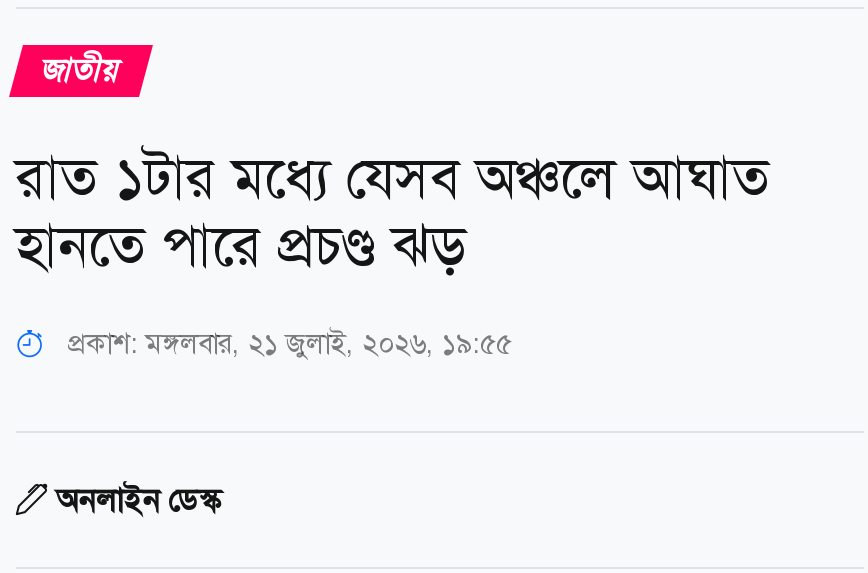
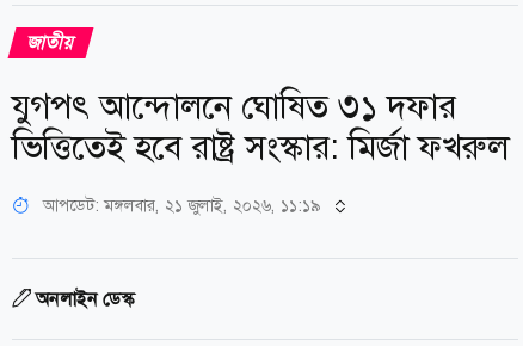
[16,141,770,283] রাত ১টার মধ্যে যেসব অঞ্চলে আঘাত | হানতে পারে প্রচণ্ড ঝড় -> [12,85,509,170] যুগপৎ আন্দোলনে ঘোষিত ৩১ দফার | ভিত্তিতেই হবে রাষ্ট্র সংস্কার: মির্জা ফখরুল
[60,325,512,361] প্রকাশ: মঙ্গলবার, ২১ জুলাই, ২০২৬, ১৯:৫৫ -> [43,195,320,216] আপডেট: মঙ্গলবার, ২১ জুলাই, ২০২৬, ১১:১৯

